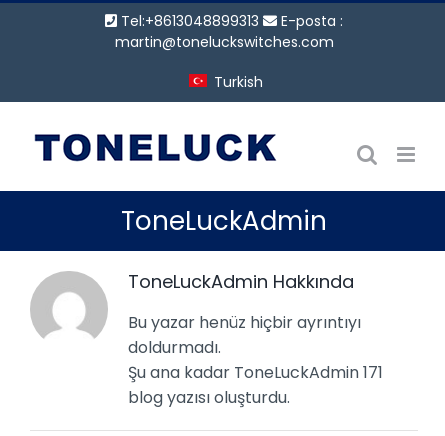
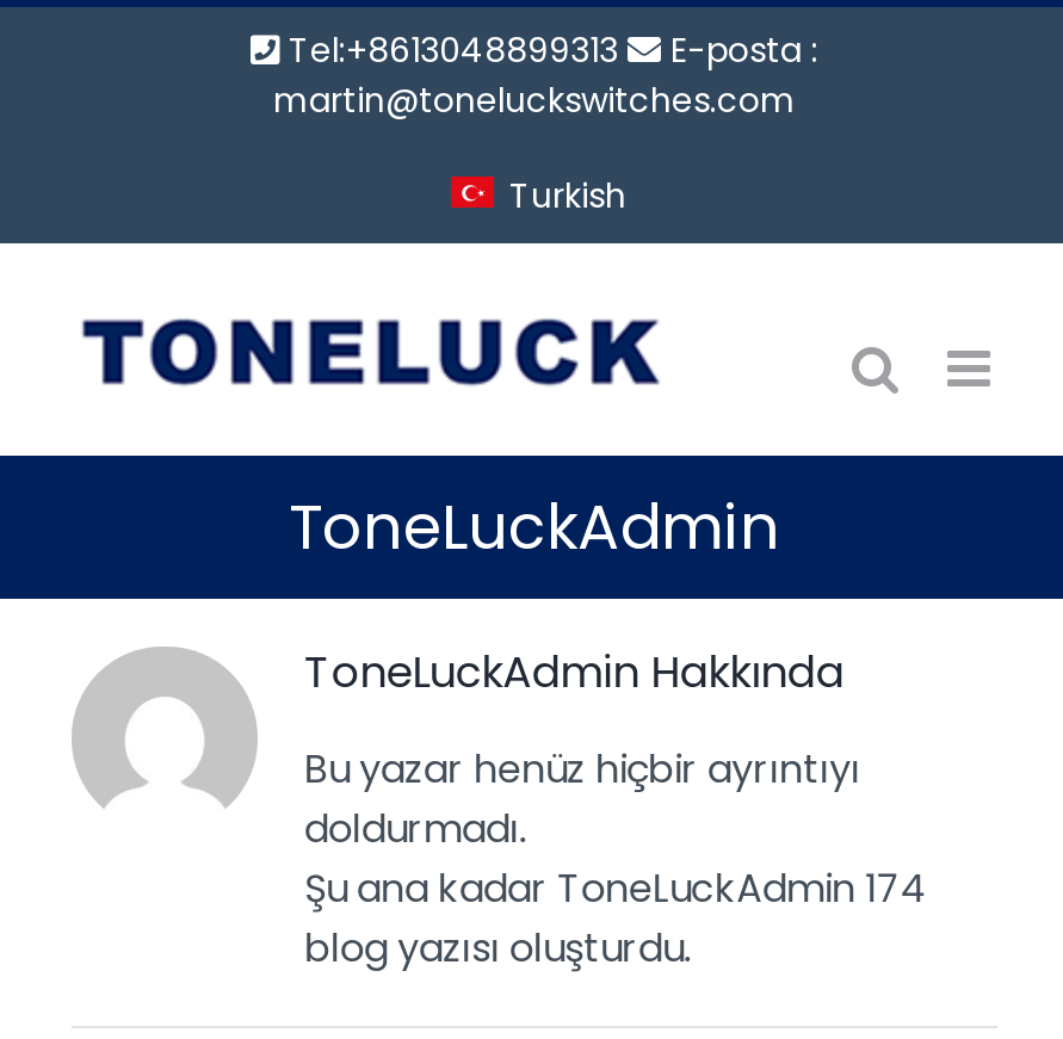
[128,361,383,384] Şu ana kadar ToneLuckAdmin 171 -> [304,861,927,916] Şu ana kadar ToneLuckAdmin 174

